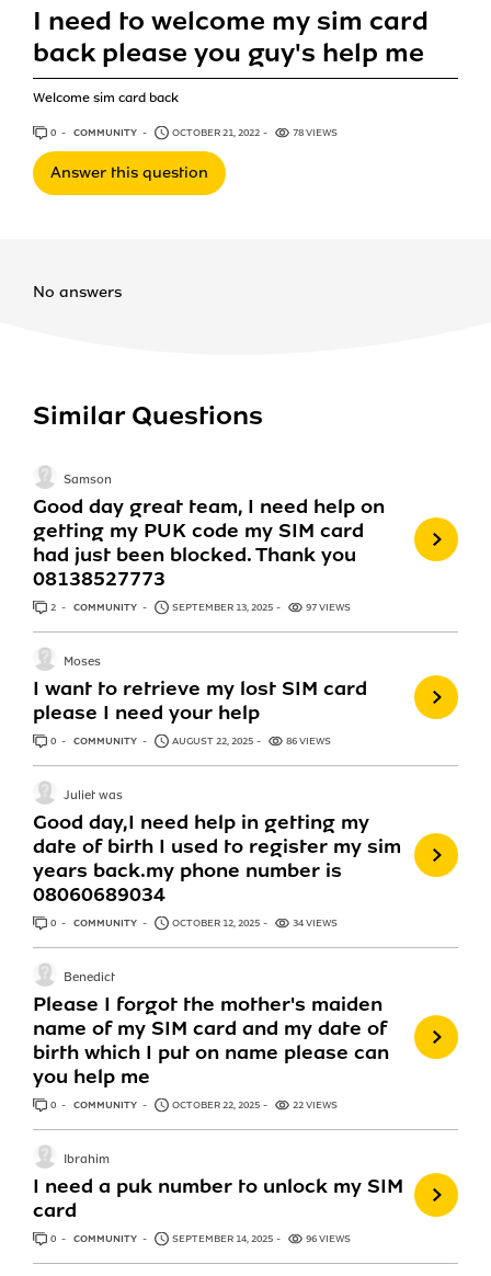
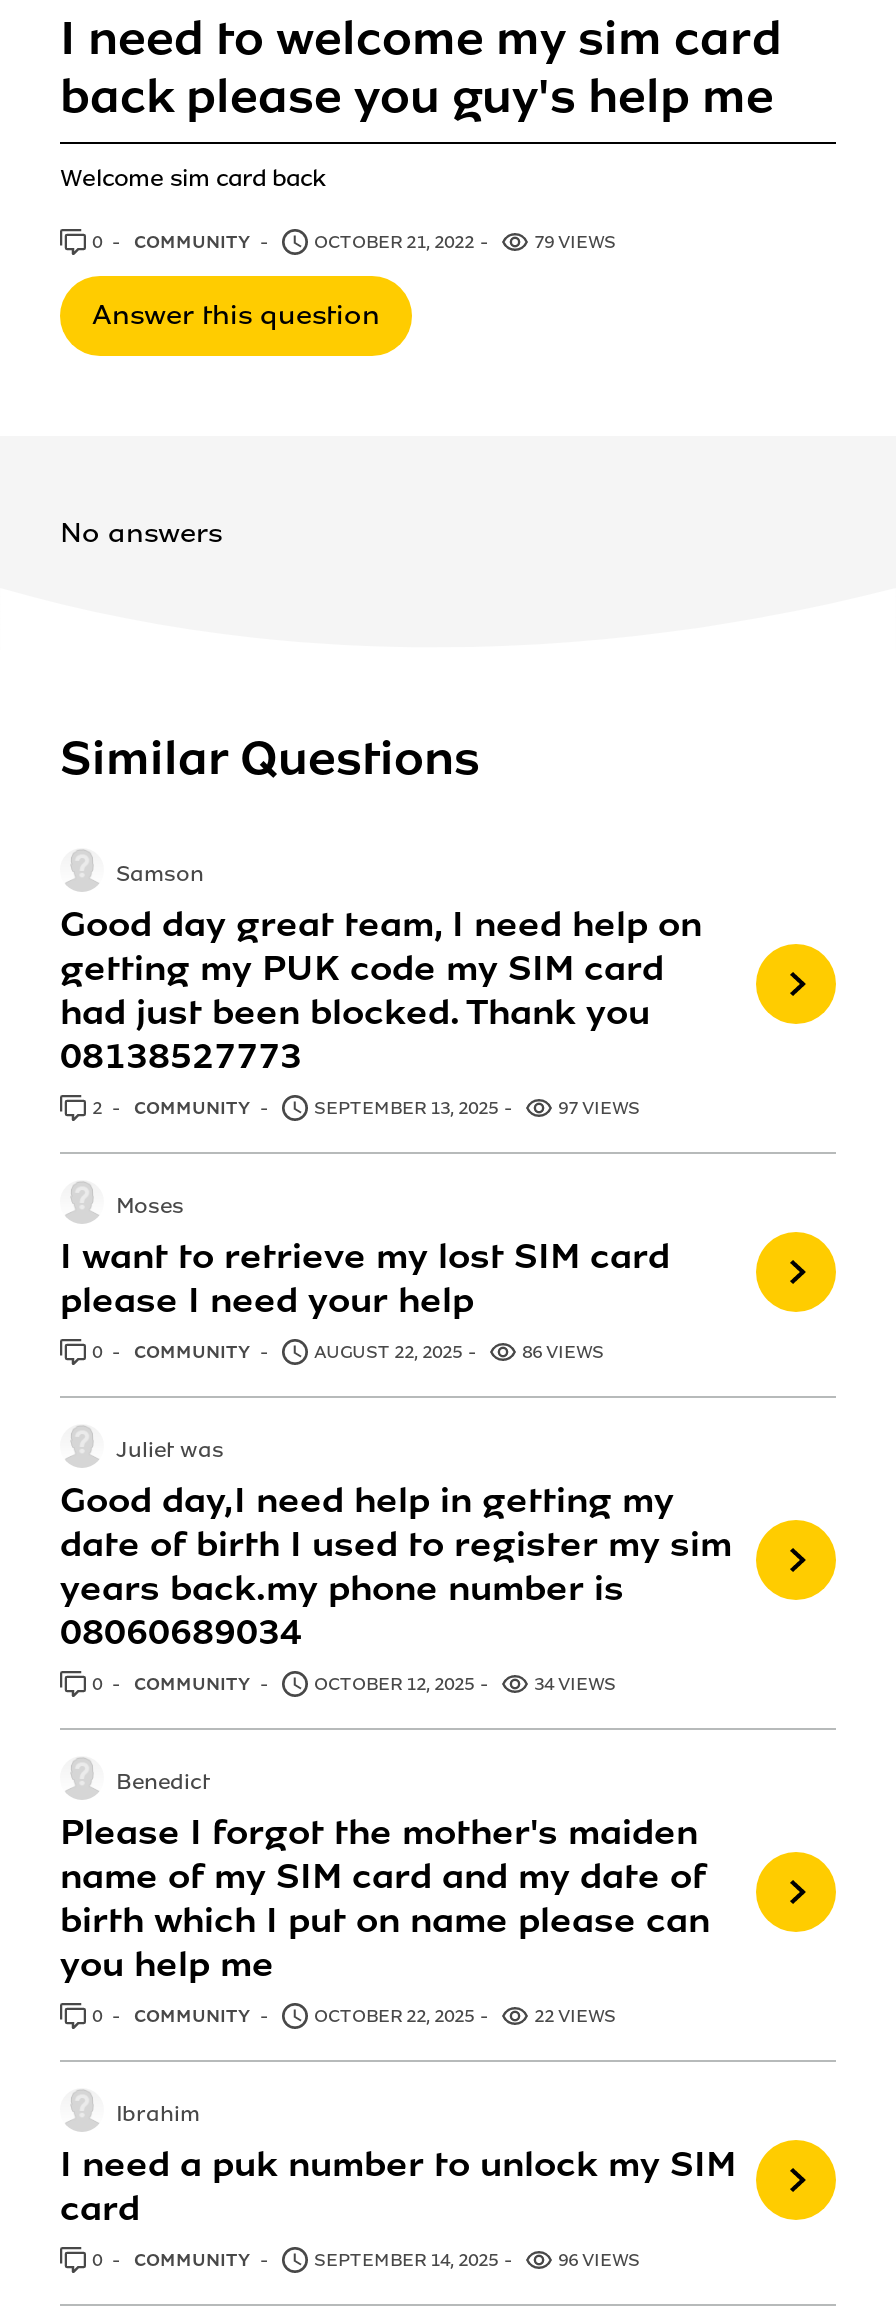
[293,126,338,139] 78 VIEWS -> [534,230,616,254] 79 VIEWS

